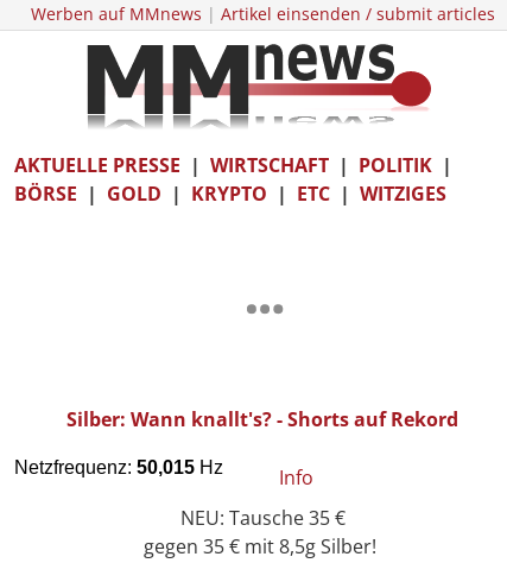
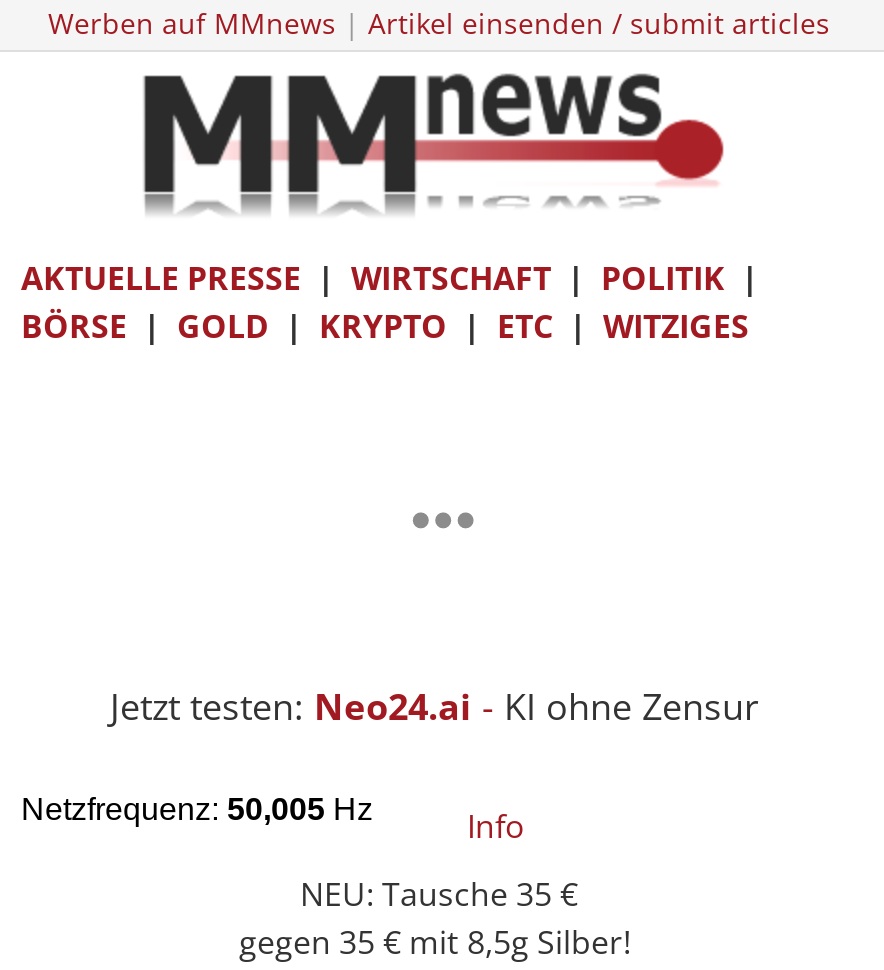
[66,406,458,432] Silber: Wann knallt's? - Shorts auf Rekord -> [110,682,768,730] Jetzt testen: Neo24.ai - KI ohne Zensur

